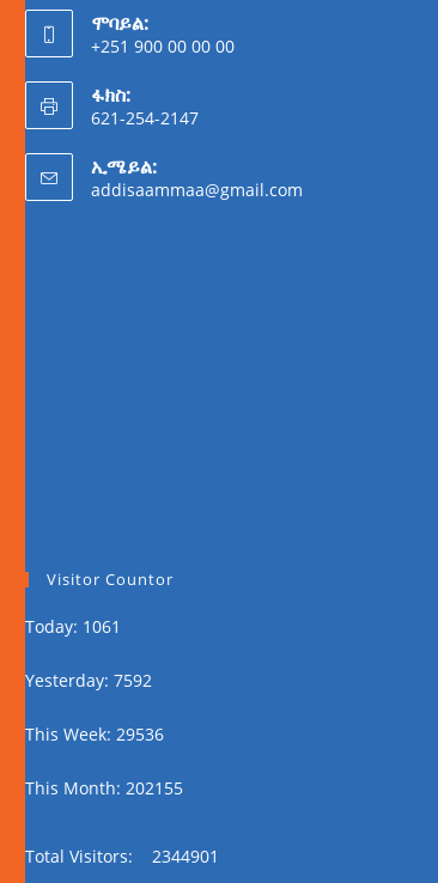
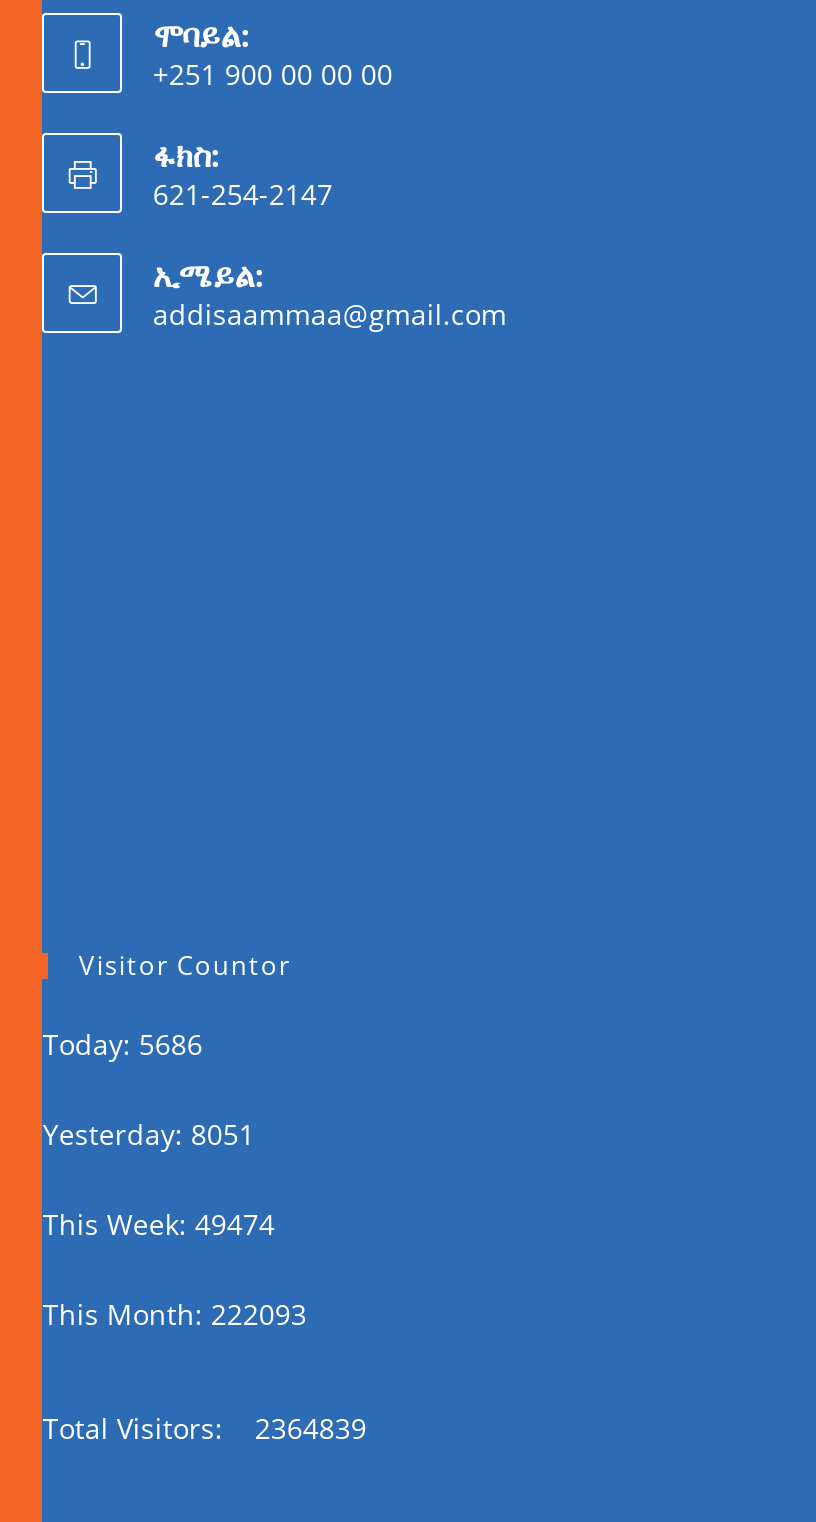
[26,615,121,637] Today: 1061 -> [43,1026,203,1064] Today: 5686
[26,668,152,691] Yesterday: 7592 -> [43,1116,255,1154] Yesterday: 8051
[26,722,164,745] This Week: 29536 -> [43,1206,275,1244] This Week: 49474
[26,776,184,799] This Month: 202155 -> [43,1296,307,1334] This Month: 222093
[26,844,219,867] Total Visitors: 2344901 -> [43,1410,367,1448] Total Visitors: 2364839

